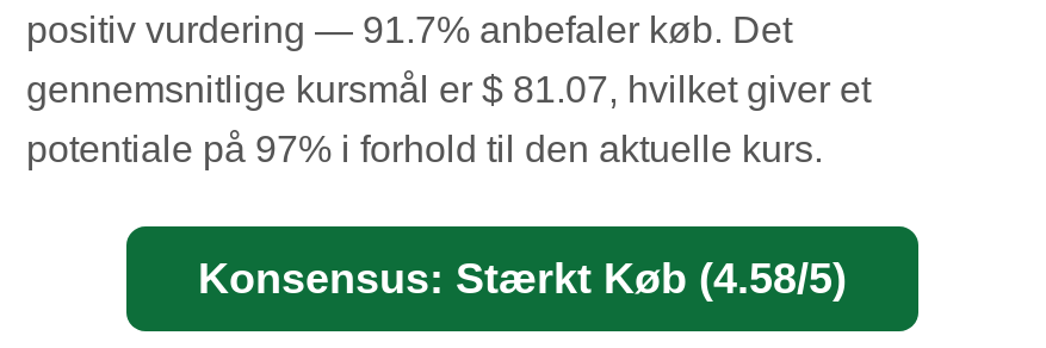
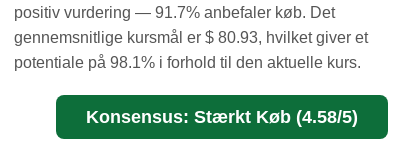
[26,70,871,111] gennemsnitlige kursmål er $ 81.07, hvilket giver et -> [14,29,368,46] gennemsnitlige kursmål er $ 80.93, hvilket giver et
[26,130,823,170] potentiale på 97% i forhold til den aktuelle kurs. -> [14,54,361,71] potentiale på 98.1% i forhold til den aktuelle kurs.

